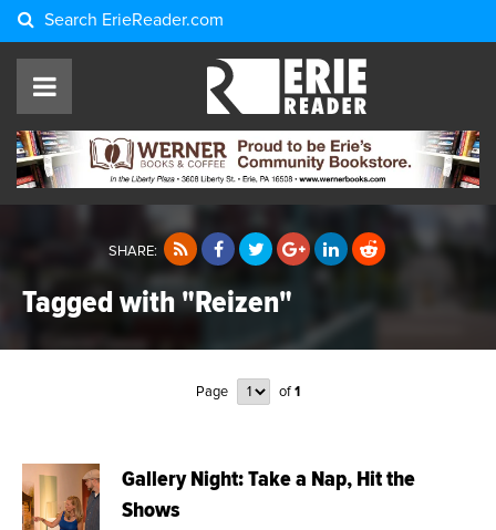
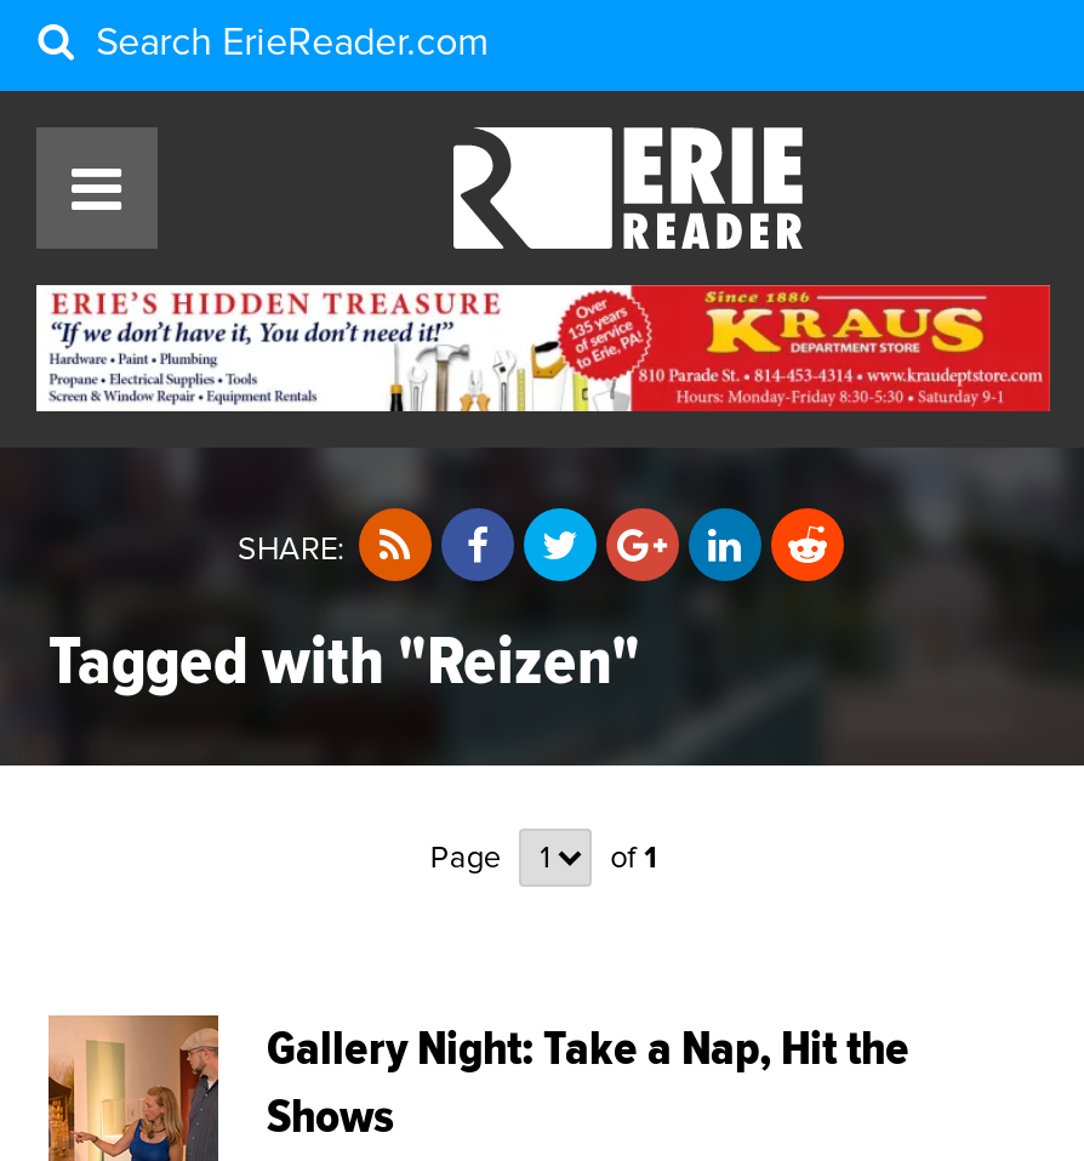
[15,129,480,189] [image] -> [34,283,1052,414] [image]

